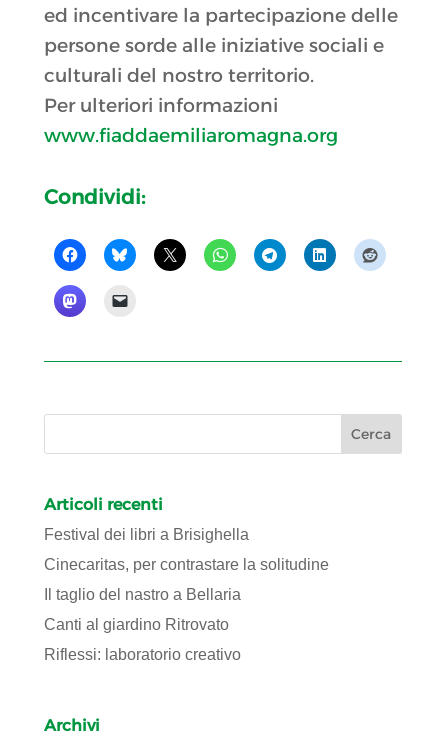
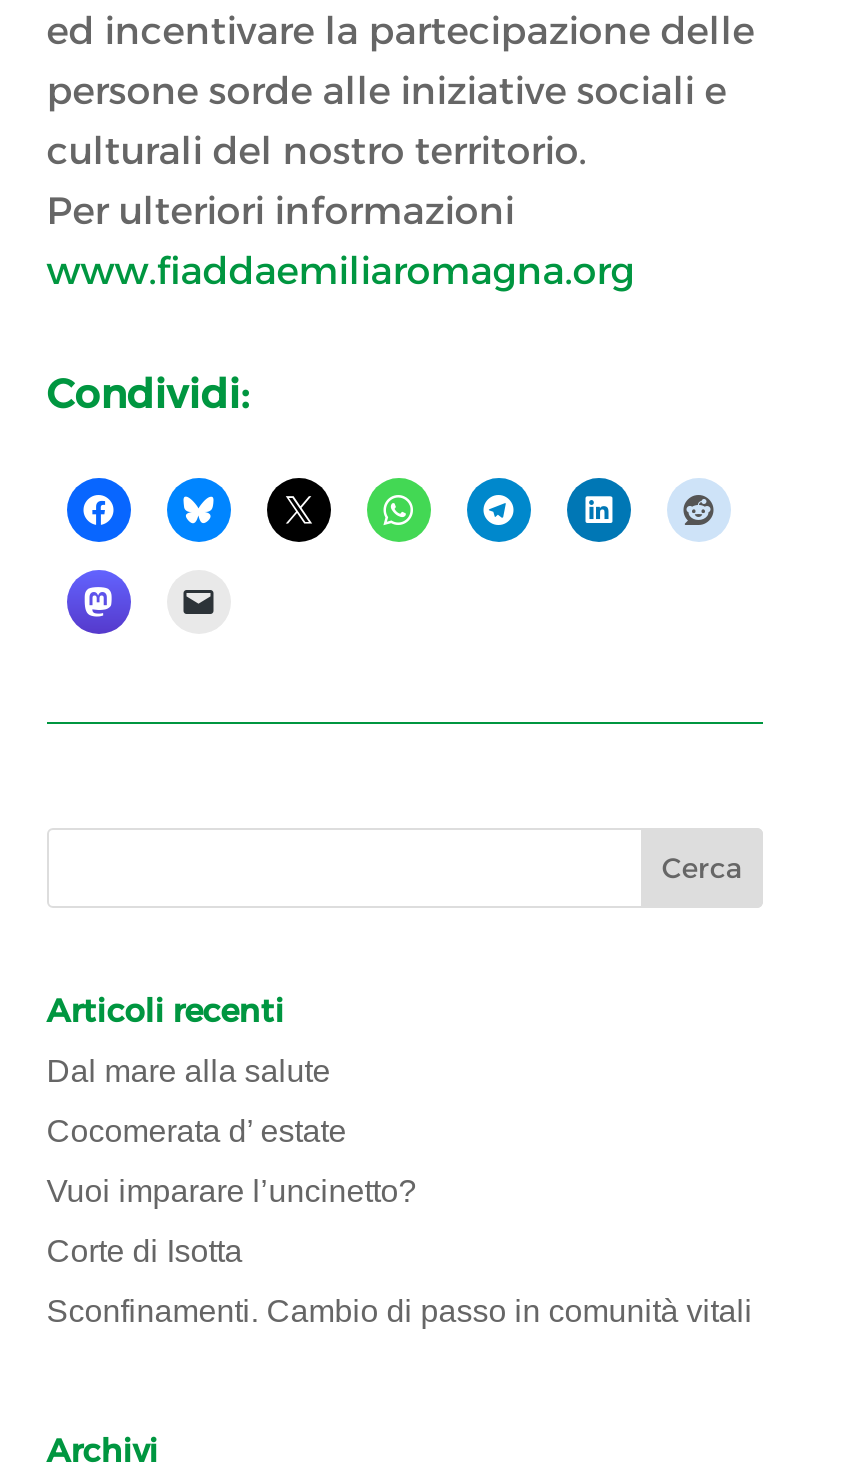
[44,526,249,543] Festival dei libri a Brisighella -> [47,1053,331,1087] Dal mare alla salute
[44,556,329,573] Cinecaritas, per contrastare la solitudine -> [47,1113,347,1147] Cocomerata d’ estate
[44,586,241,603] Il taglio del nastro a Bellaria -> [47,1173,417,1207] Vuoi imparare l’uncinetto?
[44,616,229,633] Canti al giardino Ritrovato -> [47,1233,243,1267] Corte di Isotta
[44,646,241,663] Riflessi: laboratorio creativo -> [47,1293,753,1327] Sconfinamenti. Cambio di passo in comunità vitali

